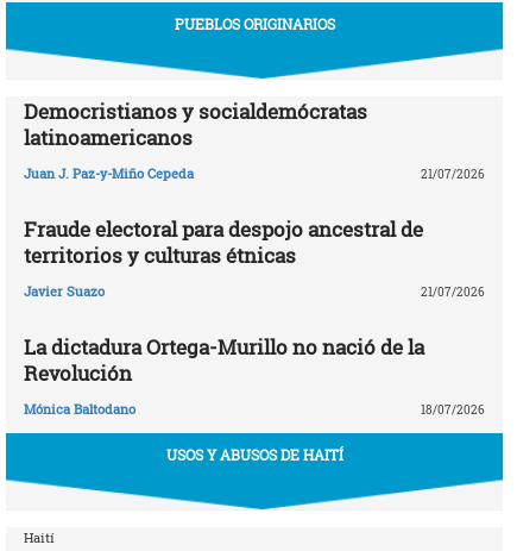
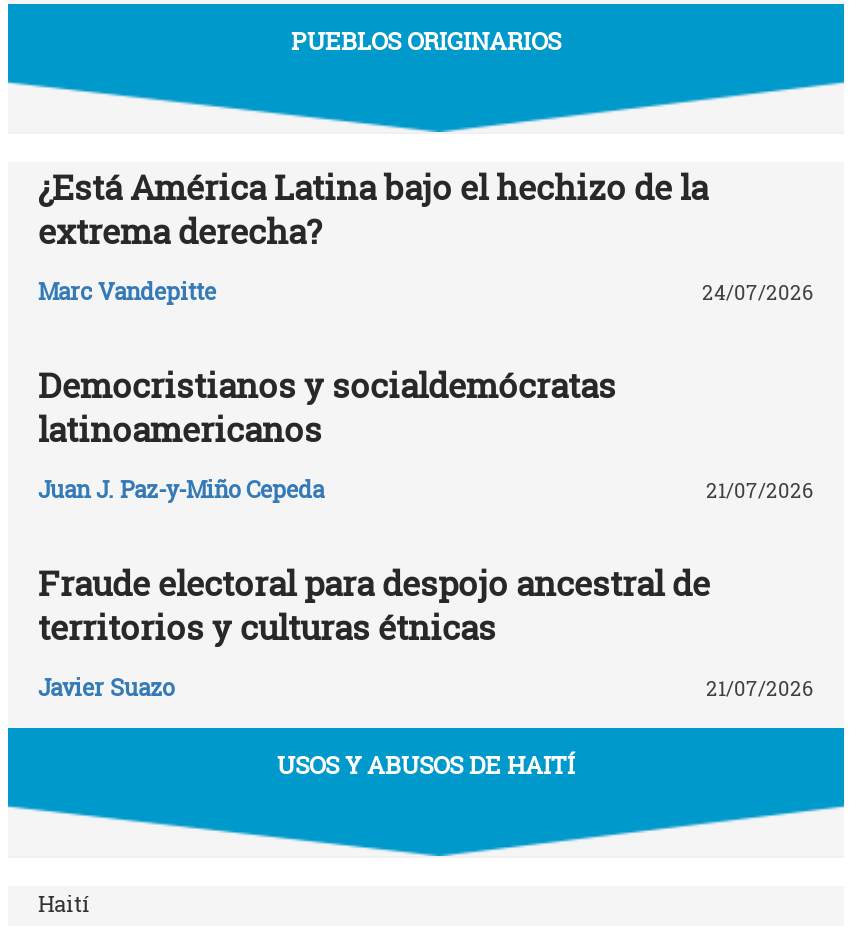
none -> [38,165,814,306] ¿Está América Latina bajo el hechizo de la | extrema derecha? | Marc Vandepitte | 24/07/2026
moved [24,98,485,300] -> [38,363,814,702]: Democristianos y socialdemócratas | latinoamericanos | Juan J. Paz-y-Miño Cepeda | 21/07/2026 | Fraude electoral para despojo ancestral de | territorios y culturas étnicas | Javier Suazo | 21/07/2026
[24,333,485,417] La dictadura Ortega-Murillo no nació de la | Revolución | Mónica Baltodano | 18/07/2026 -> none

